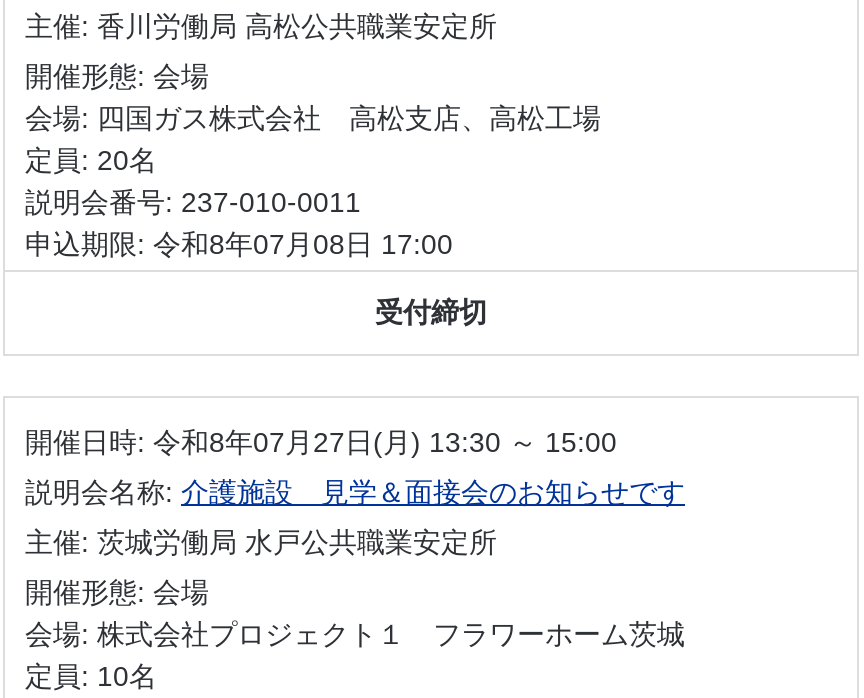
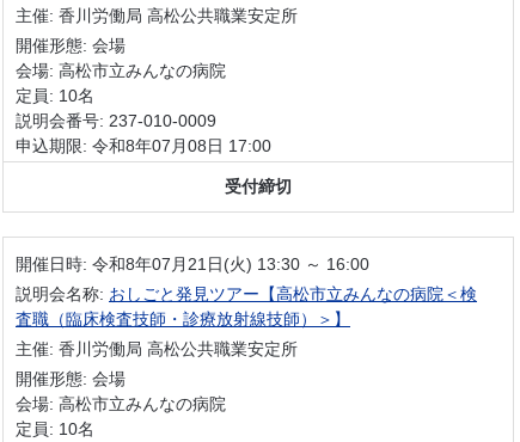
[25,101,601,217] 会場: 四国ガス株式会社 高松支店、高松工場 | 定員: 20名 | 説明会番号: 237-010-0011 -> [16,60,226,130] 会場: 高松市立みんなの病院 | 定員: 10名 | 説明会番号: 237-010-0009
[25,425,617,457] 開催日時:令和8年07月27日(月) 13:30 ～ 15:00 -> [16,254,369,273] 開催日時:令和8年07月21日(火) 13:30 ～ 16:00
[25,475,685,507] 説明会名称:介護施設 見学＆面接会のお知らせです -> [16,284,477,328] 説明会名称:おしごと発見ツアー【高松市立みんなの病院＜検 | 査職（臨床検査技師・診療放射線技師）＞】
[25,525,497,557] 主催: 茨城労働局 水戸公共職業安定所 -> [16,339,298,358] 主催: 香川労働局 高松公共職業安定所
[25,617,685,649] 会場: 株式会社プロジェクト１ フラワーホーム茨城 -> [16,394,226,413] 会場: 高松市立みんなの病院

